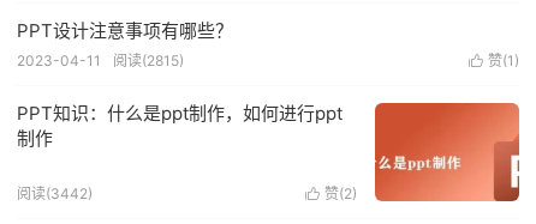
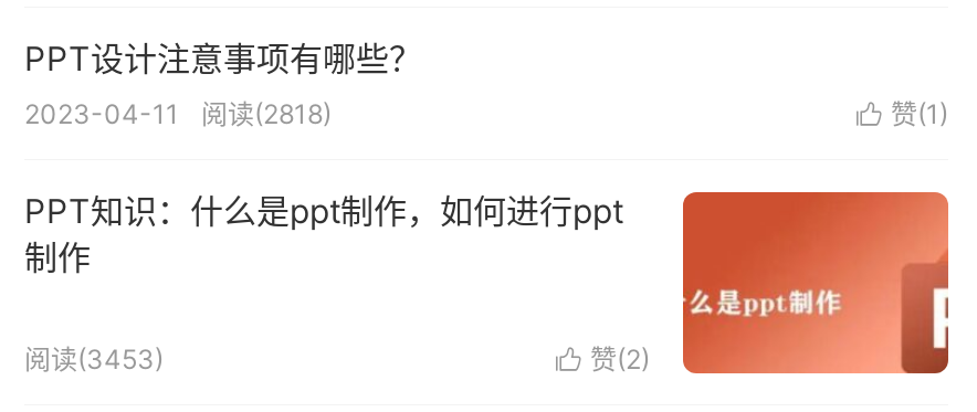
[17,52,184,70] 2023-04-11 阅读(2815) -> [24,98,332,131] 2023-04-11 阅读(2818)
[17,185,93,203] 阅读(3442) -> [24,343,164,376] 阅读(3453)

